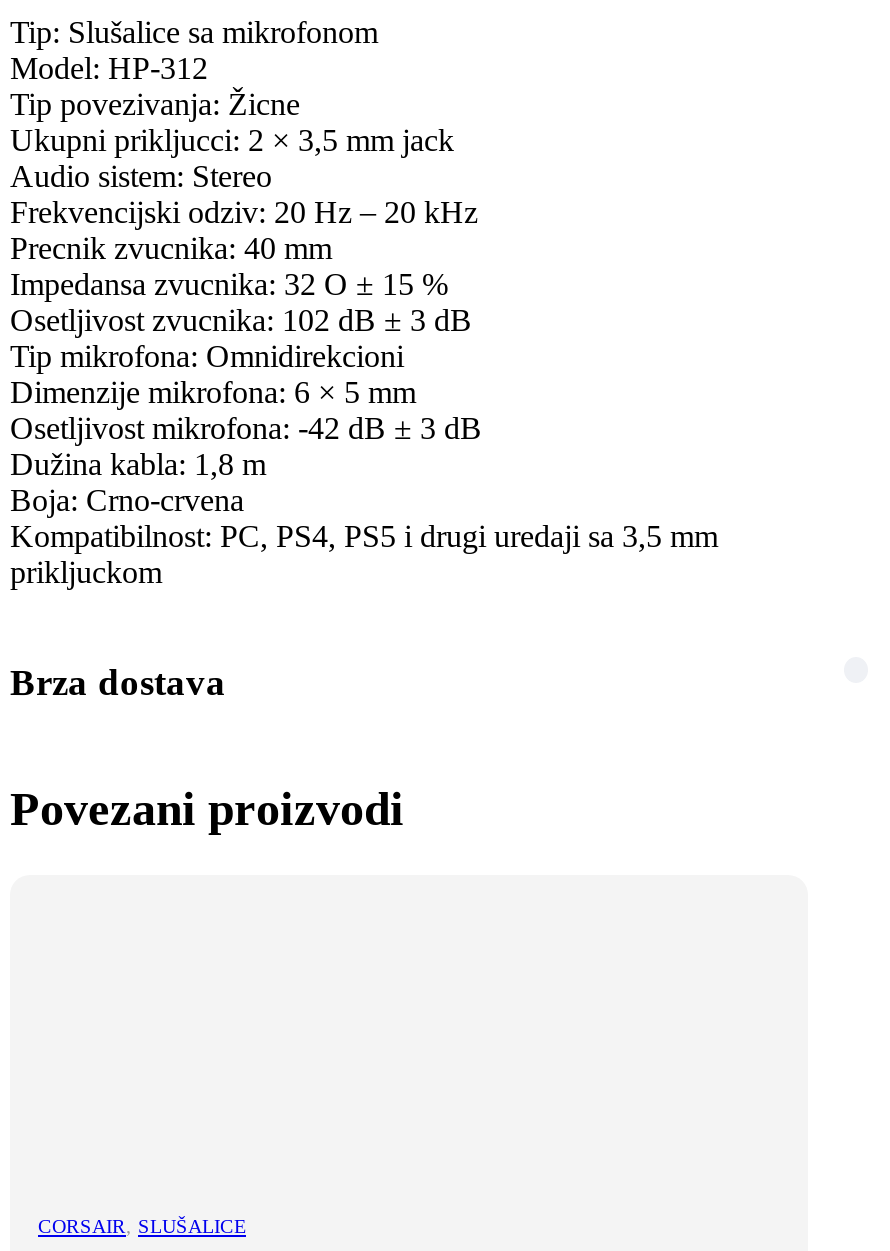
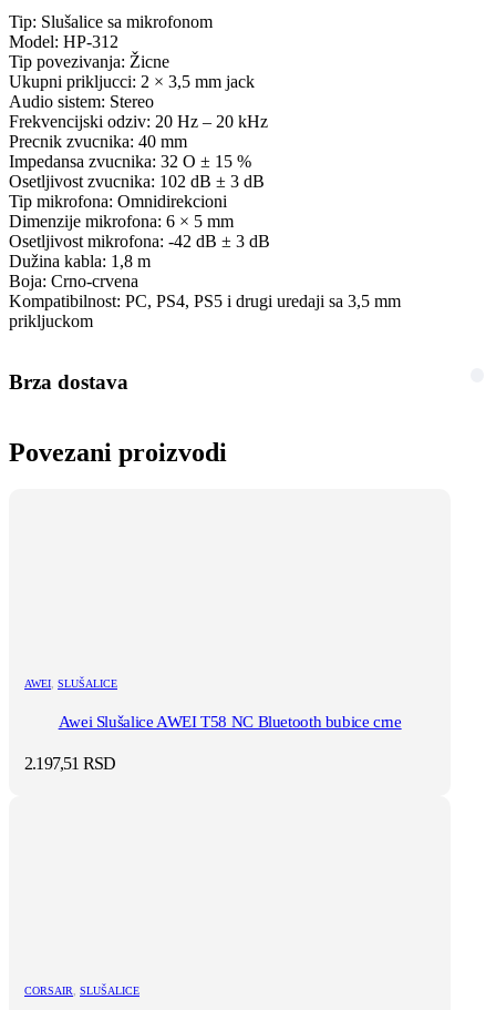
none -> [24,678,401,773] AWEI, SLUŠALICE | Awei Slušalice AWEI T58 NC Bluetooth bubice crne | 2.197,51 RSD

